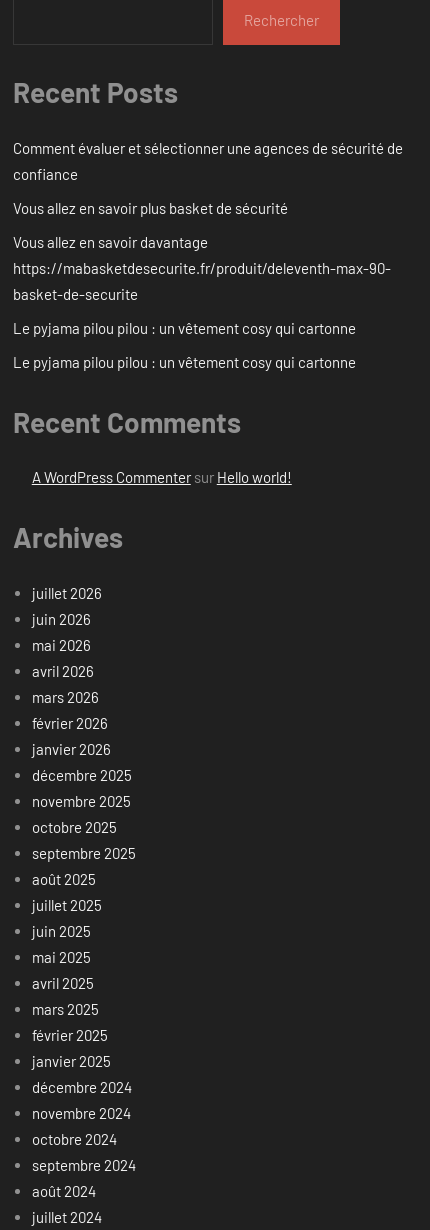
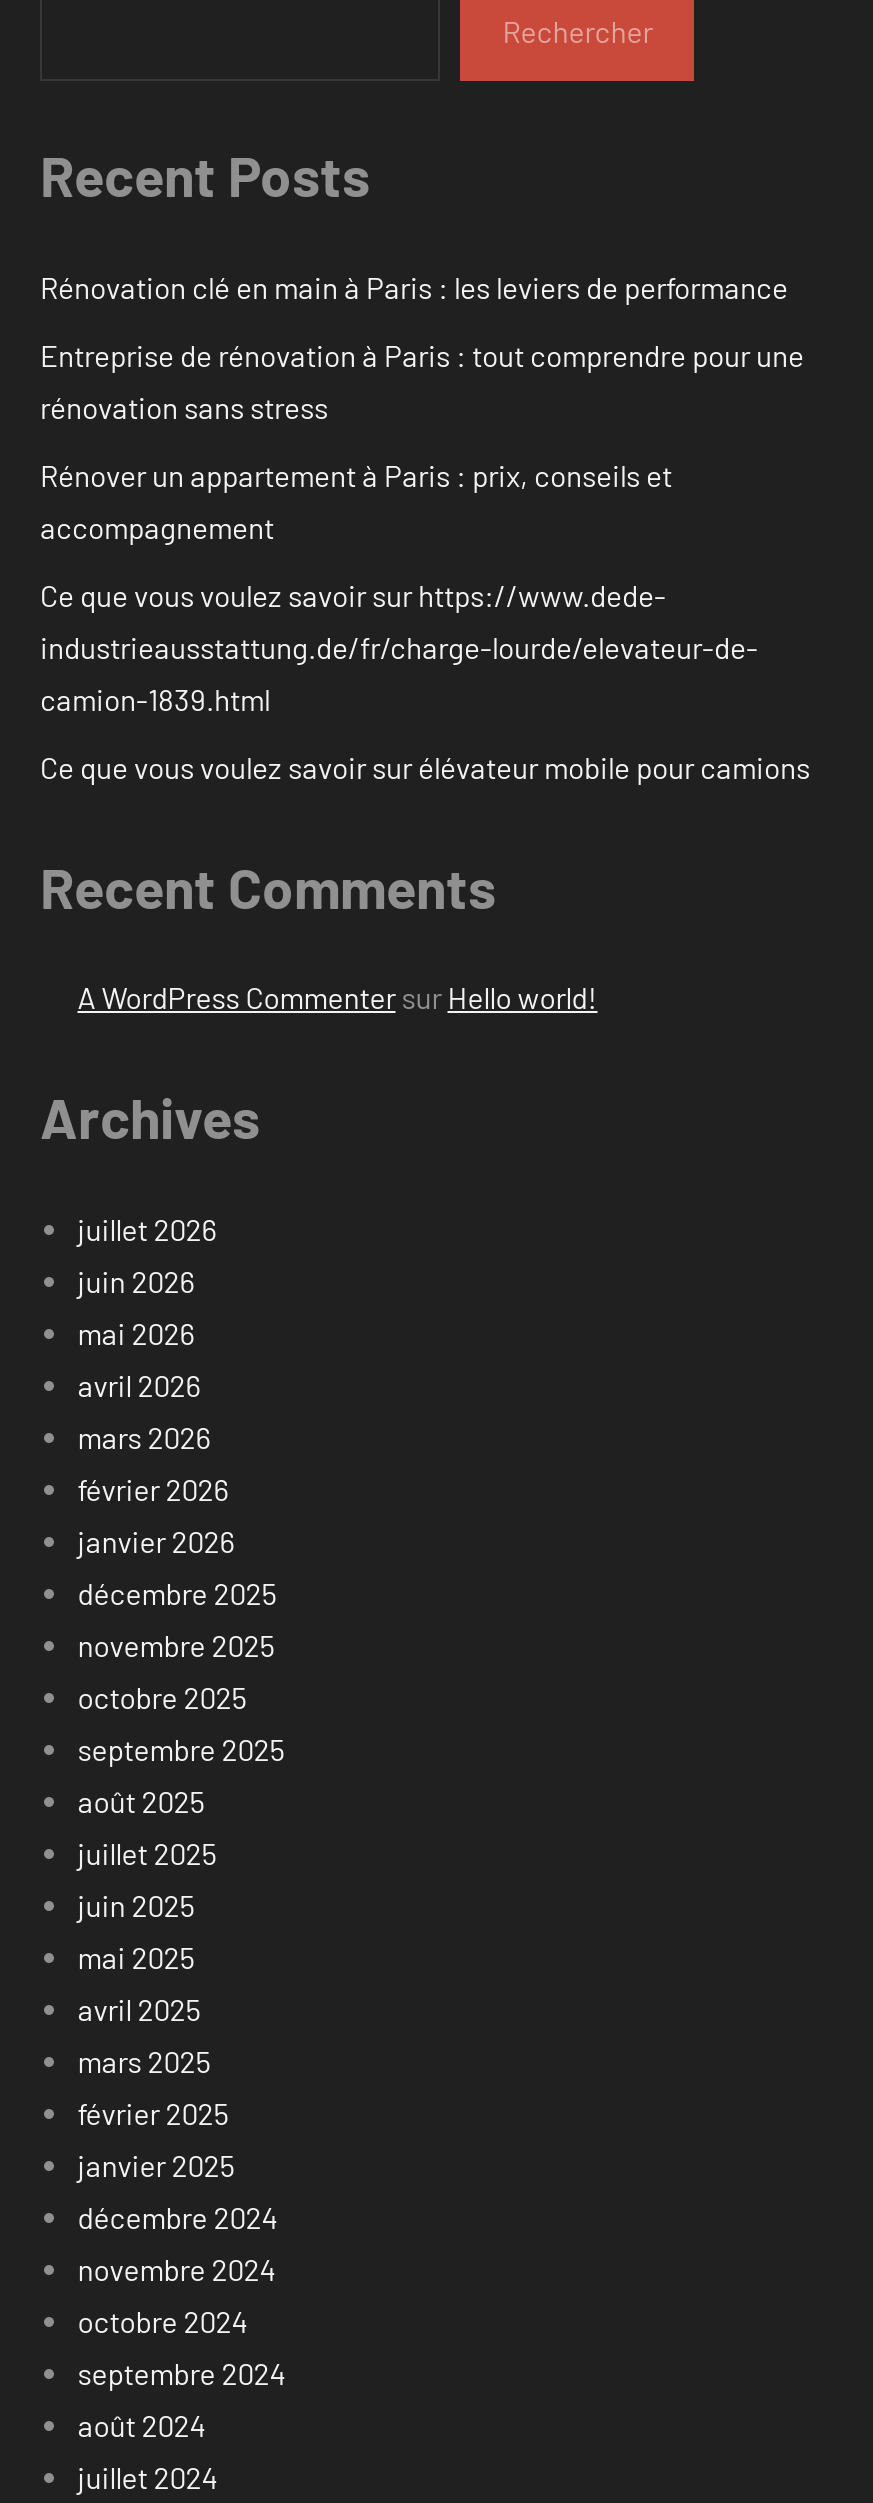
[13,139,403,183] Comment évaluer et sélectionner une agences de sécurité de | confiance -> [40,269,788,305] Rénovation clé en main à Paris : les leviers de performance
[13,199,288,217] Vous allez en savoir plus basket de sécurité -> [40,337,804,425] Entreprise de rénovation à Paris : tout comprendre pour une | rénovation sans stress
[13,233,391,303] Vous allez en savoir davantage | https://mabasketdesecurite.fr/produit/deleventh-max-90- | basket-de-securite -> [40,457,672,545] Rénover un appartement à Paris : prix, conseils et | accompagnement
[13,319,356,337] Le pyjama pilou pilou : un vêtement cosy qui cartonne -> [40,577,758,717] Ce que vous voulez savoir sur https://www.dede- | industrieausstattung.de/fr/charge-lourde/elevateur-de- | camion-1839.html
[13,353,356,371] Le pyjama pilou pilou : un vêtement cosy qui cartonne -> [40,749,810,785] Ce que vous voulez savoir sur élévateur mobile pour camions

